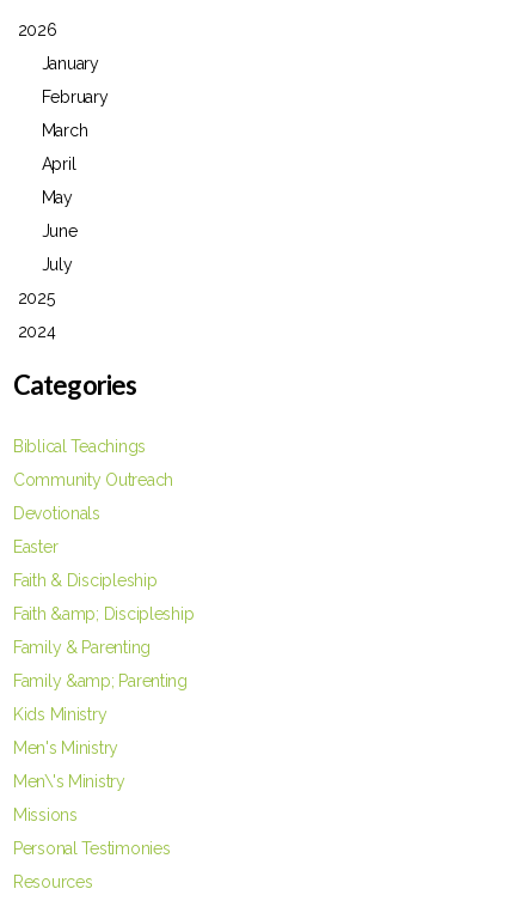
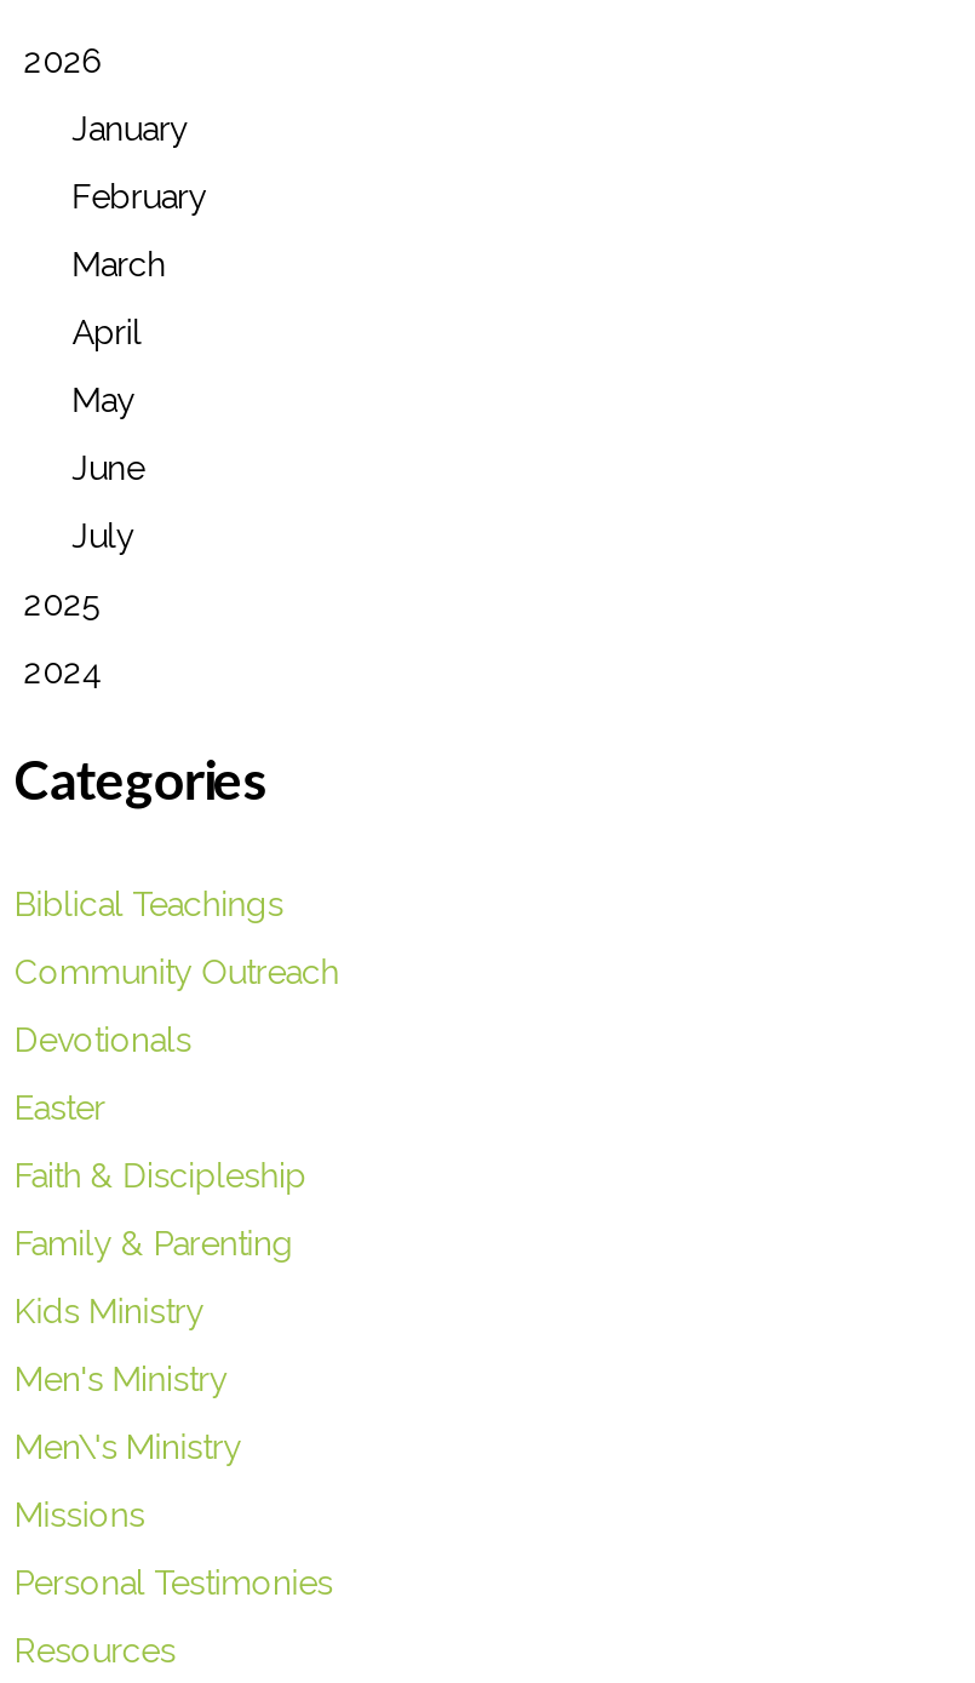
[13,604,194,623] Faith &amp; Discipleship -> none
[13,671,187,690] Family &amp; Parenting -> none

